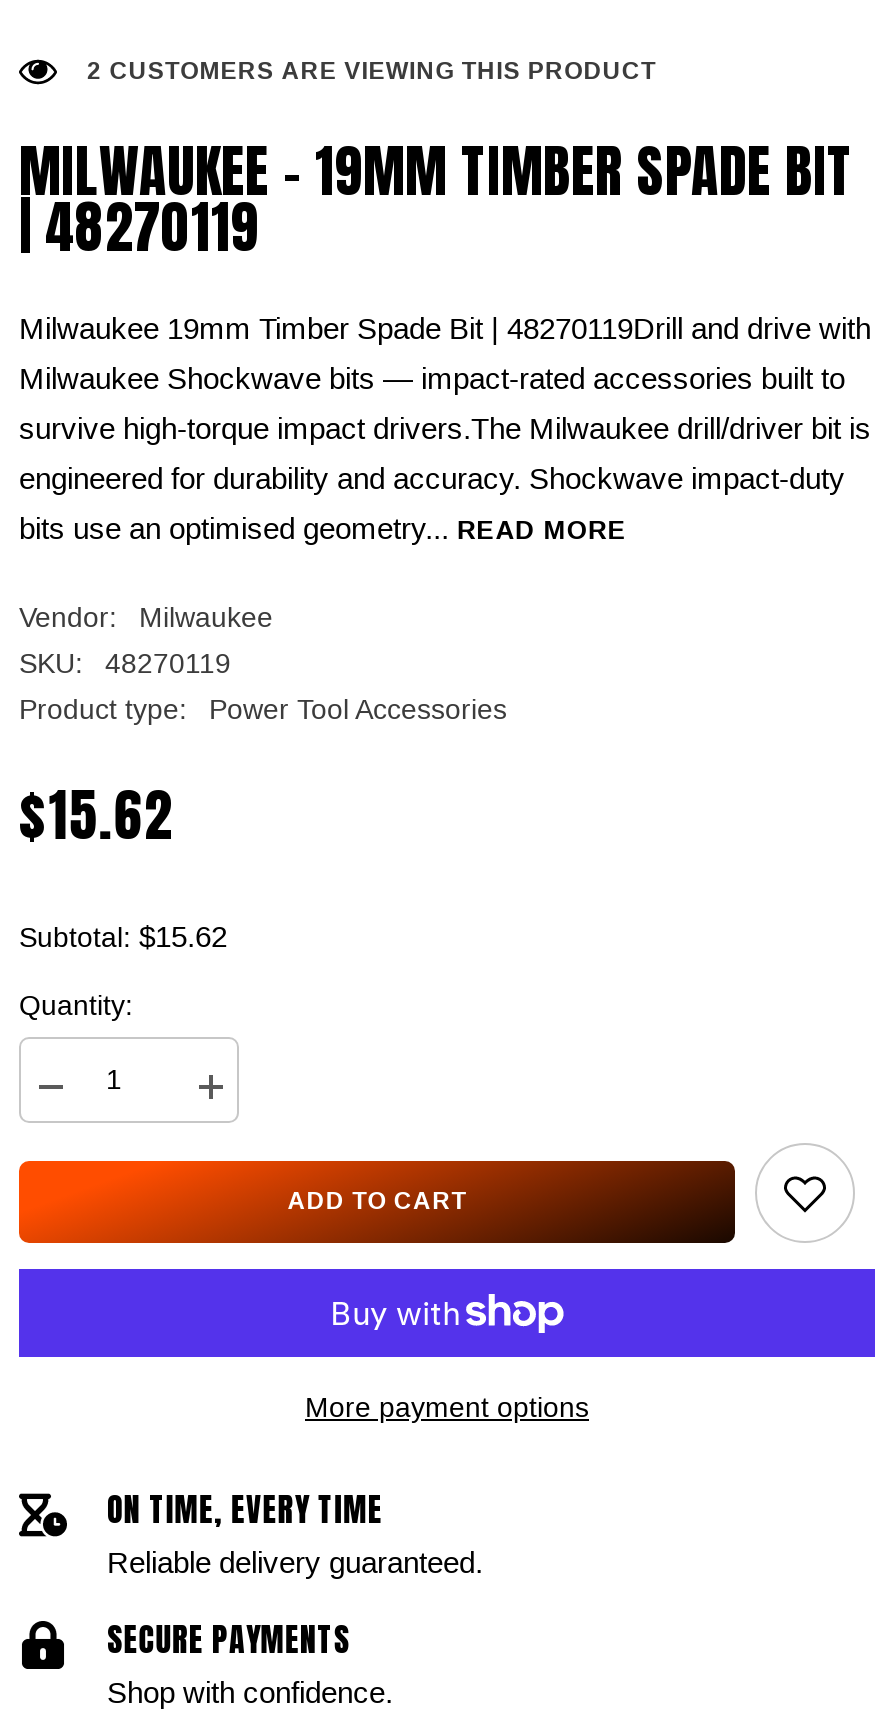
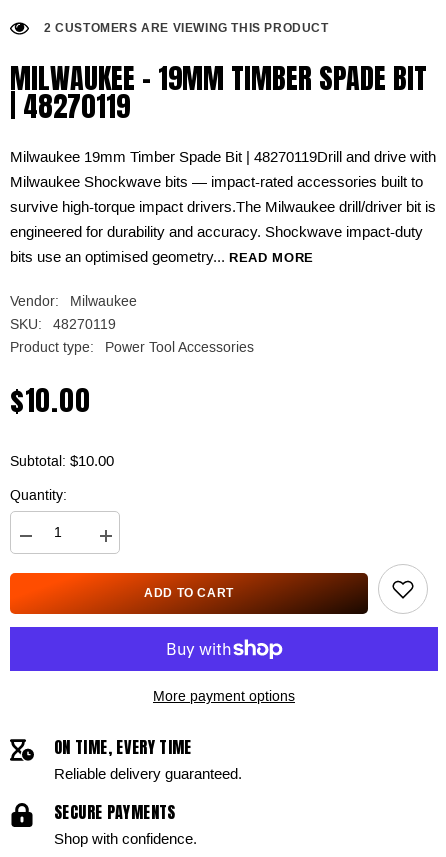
[19,773,173,857] $15.62 -> [10,379,90,421] $10.00
[19,917,227,957] Subtotal: $15.62 -> [10,451,114,471] Subtotal: $10.00

